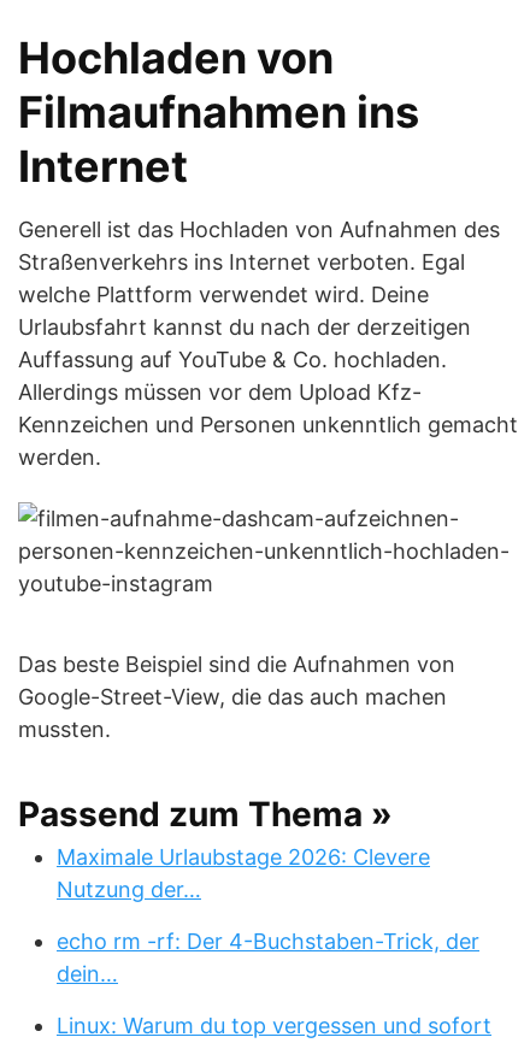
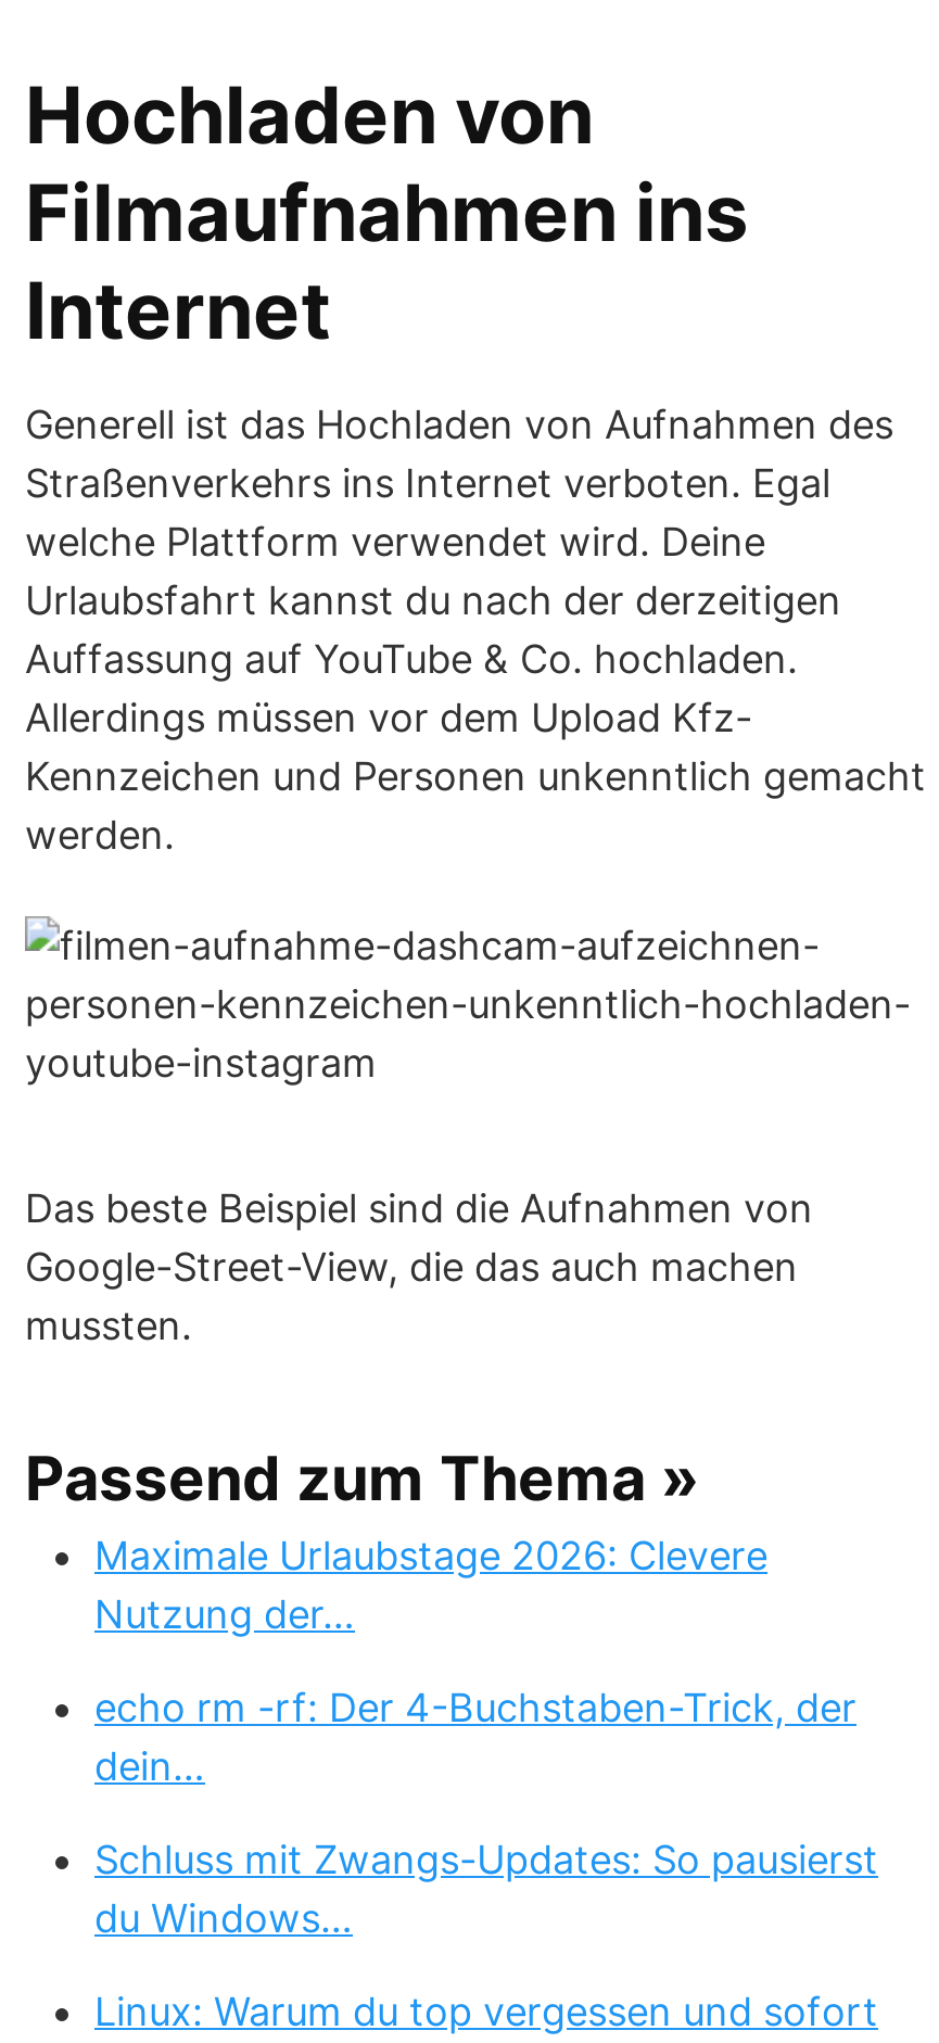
none -> [94,1837,878,1941] Schluss mit Zwangs-Updates: So pausierst | du Windows…

